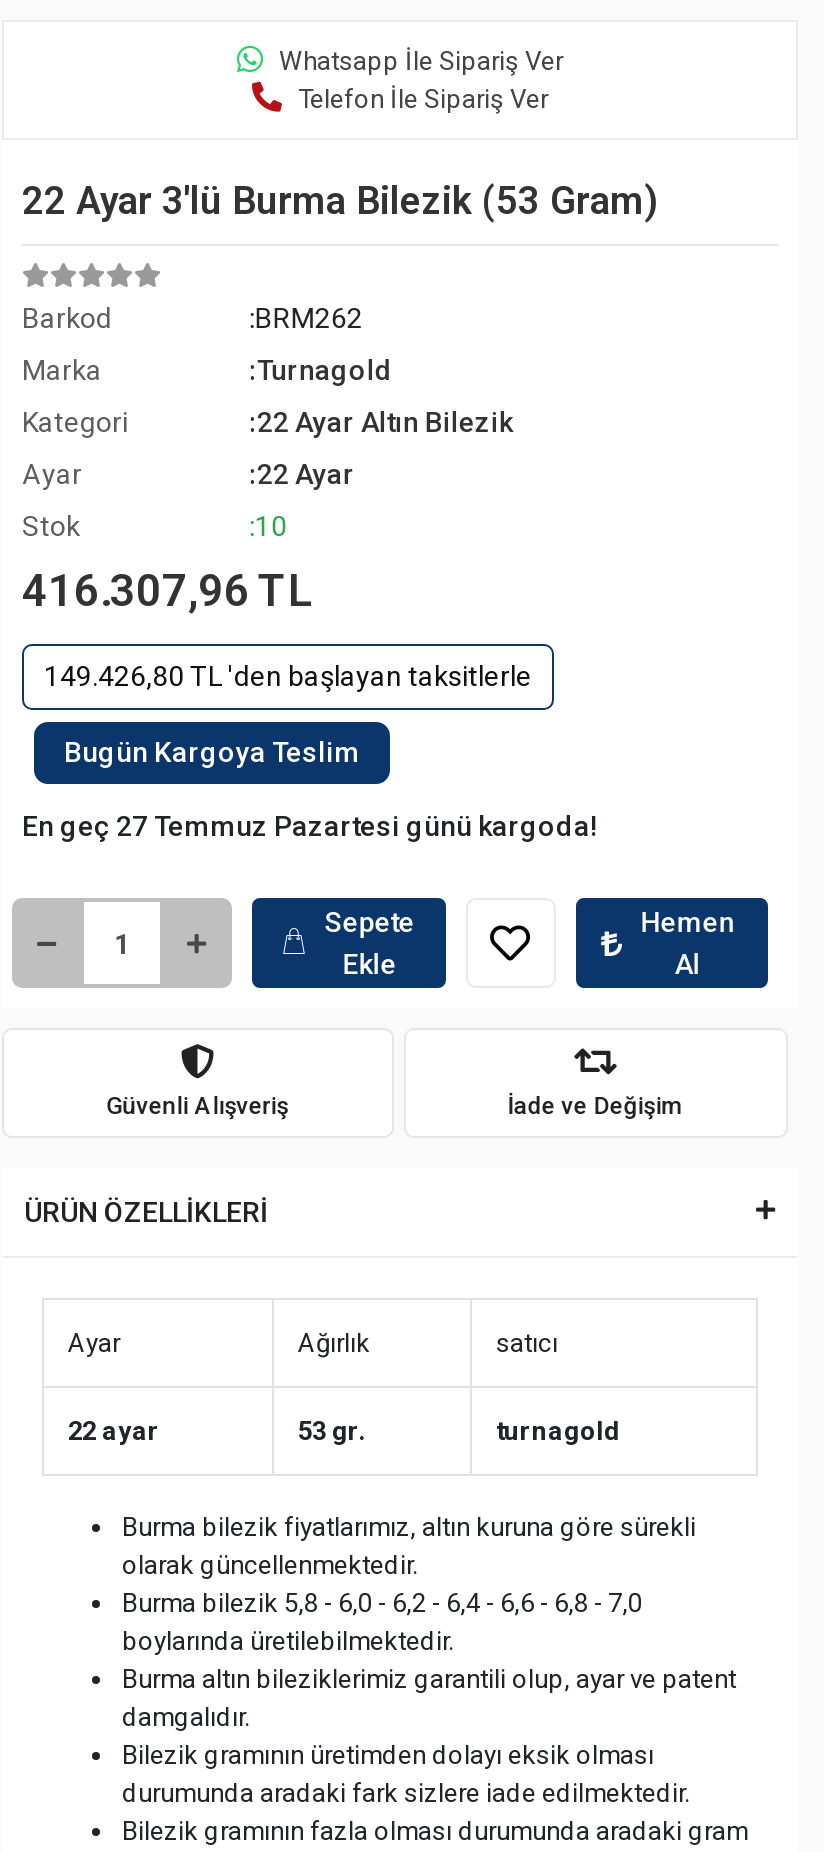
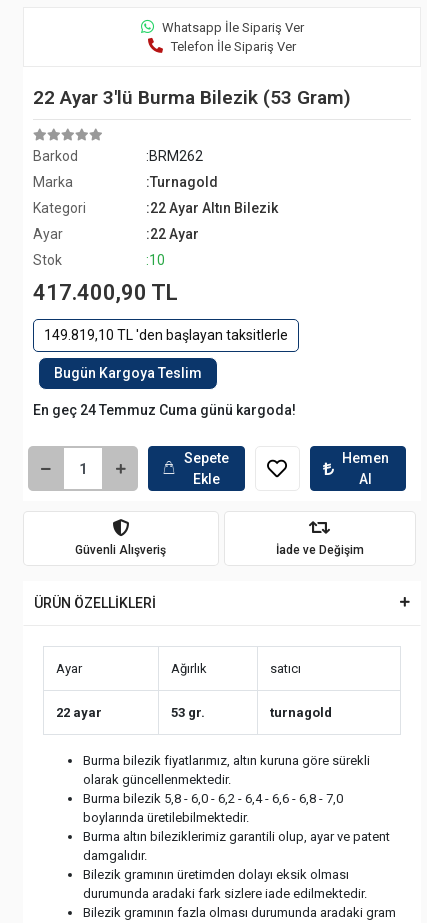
[22,566,312,616] 416.307,96 TL -> [33,280,178,305] 417.400,90 TL
[44,660,532,692] 149.426,80 TL 'den başlayan taksitlerle -> [44,327,288,343] 149.819,10 TL 'den başlayan taksitlerle
[22,810,598,842] En geç 27 Temmuz Pazartesi günü kargoda! -> [33,402,296,418] En geç 24 Temmuz Cuma günü kargoda!

